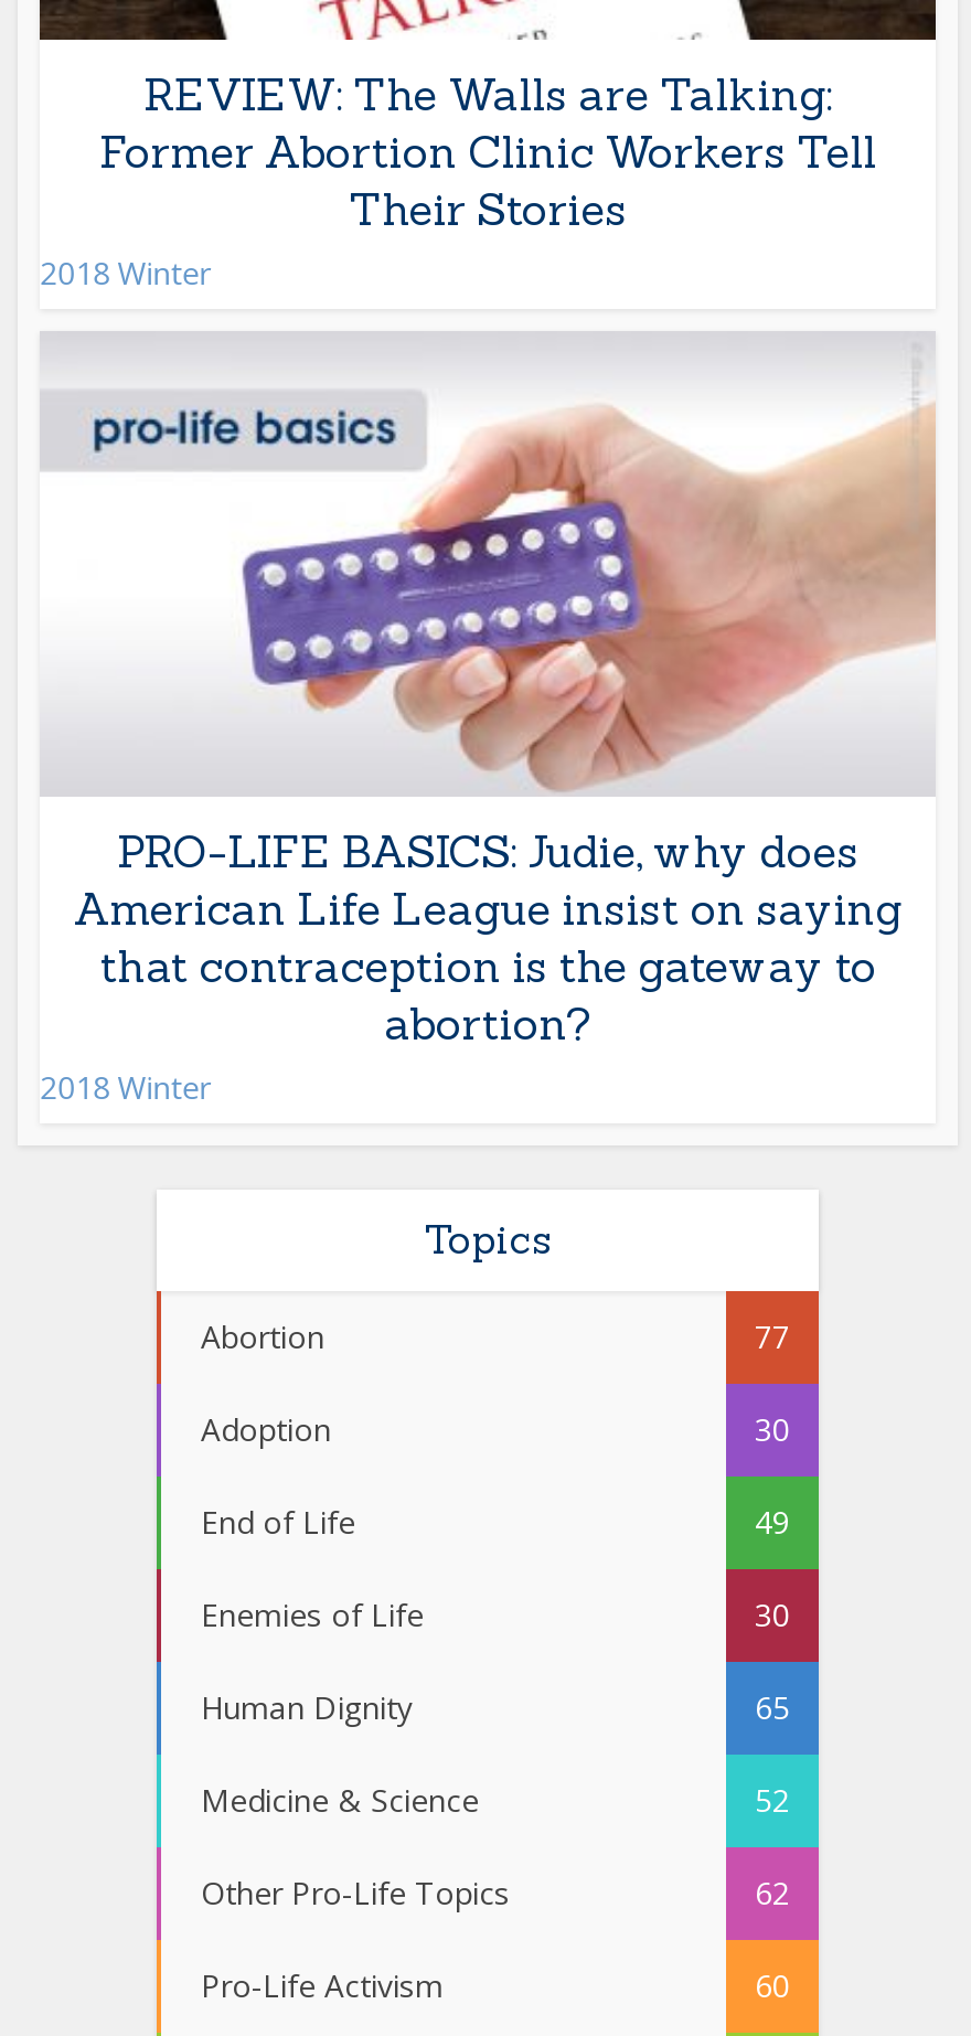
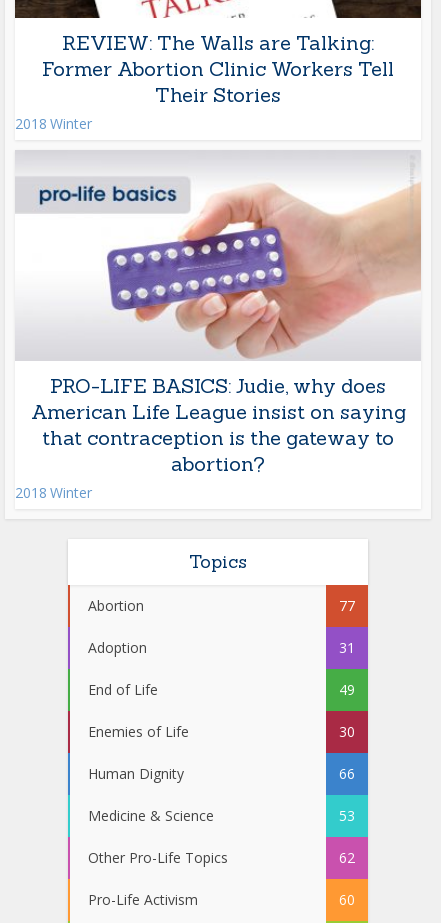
[755,1409,790,1451] 30 -> [339,638,355,657] 31
[755,1687,790,1729] 65 -> [339,764,355,783] 66
[755,1780,790,1821] 52 -> [339,806,355,825] 53

